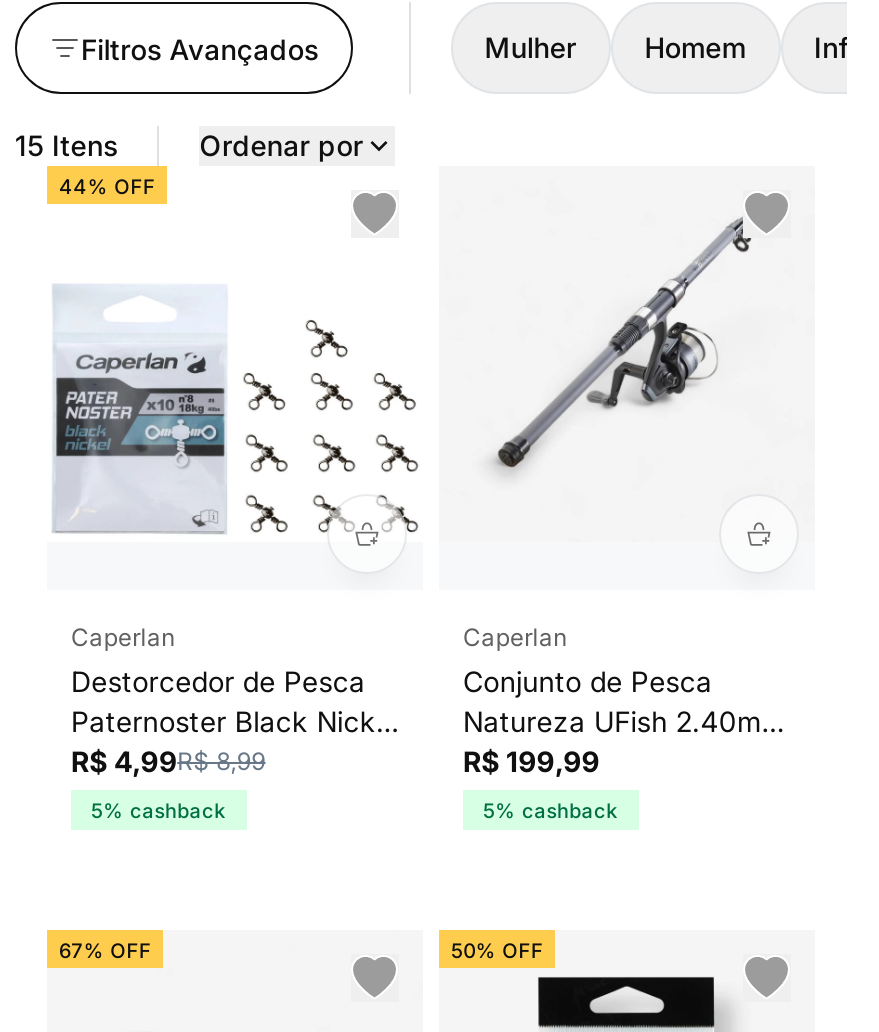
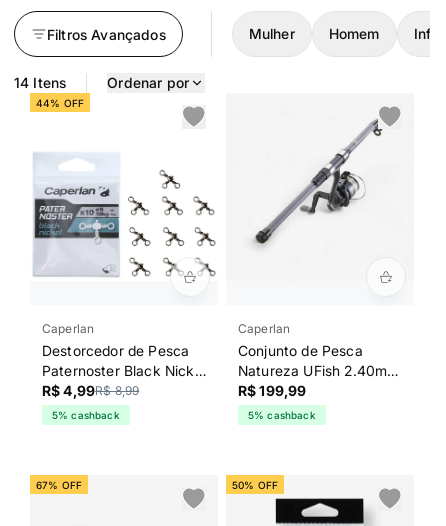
[15,128,118,162] 15 Itens -> [14,74,66,91] 14 Itens

